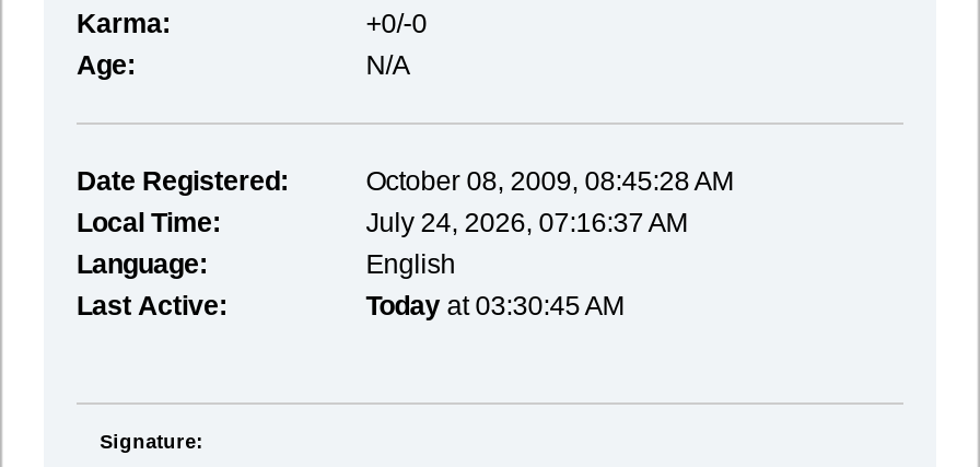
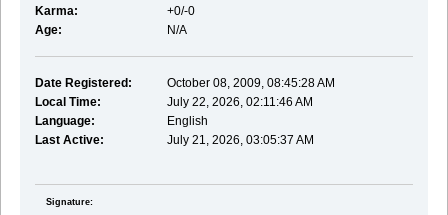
[366,207,688,238] July 24, 2026, 07:16:37 AM -> [167,95,313,109] July 22, 2026, 02:11:46 AM
[366,290,624,321] Today at 03:30:45 AM -> [167,133,314,147] July 21, 2026, 03:05:37 AM

